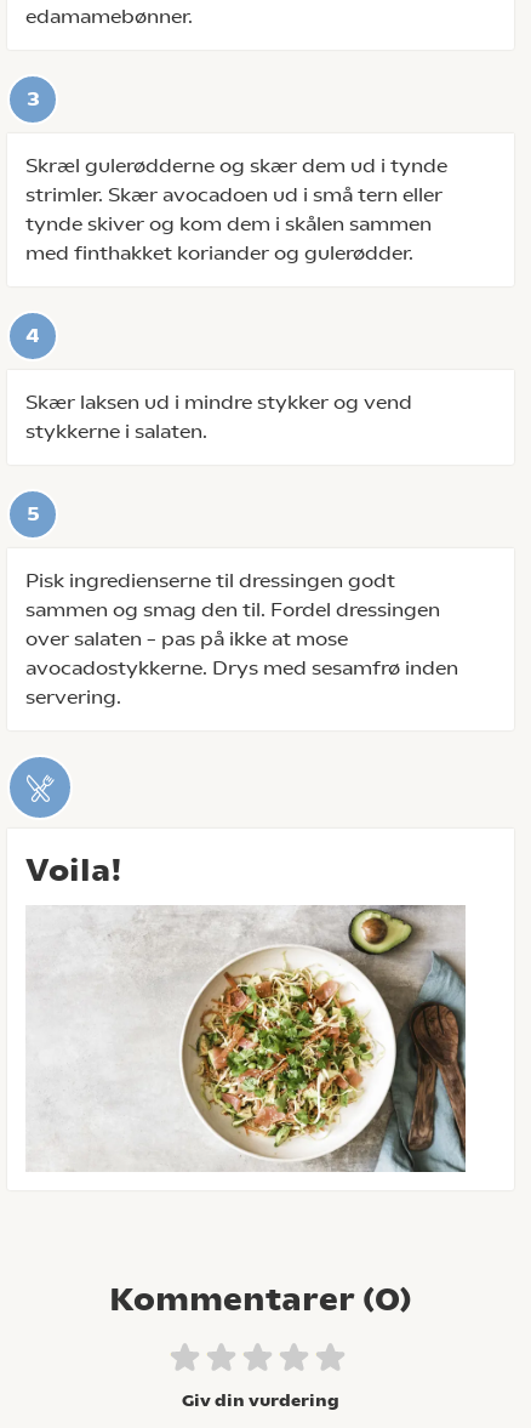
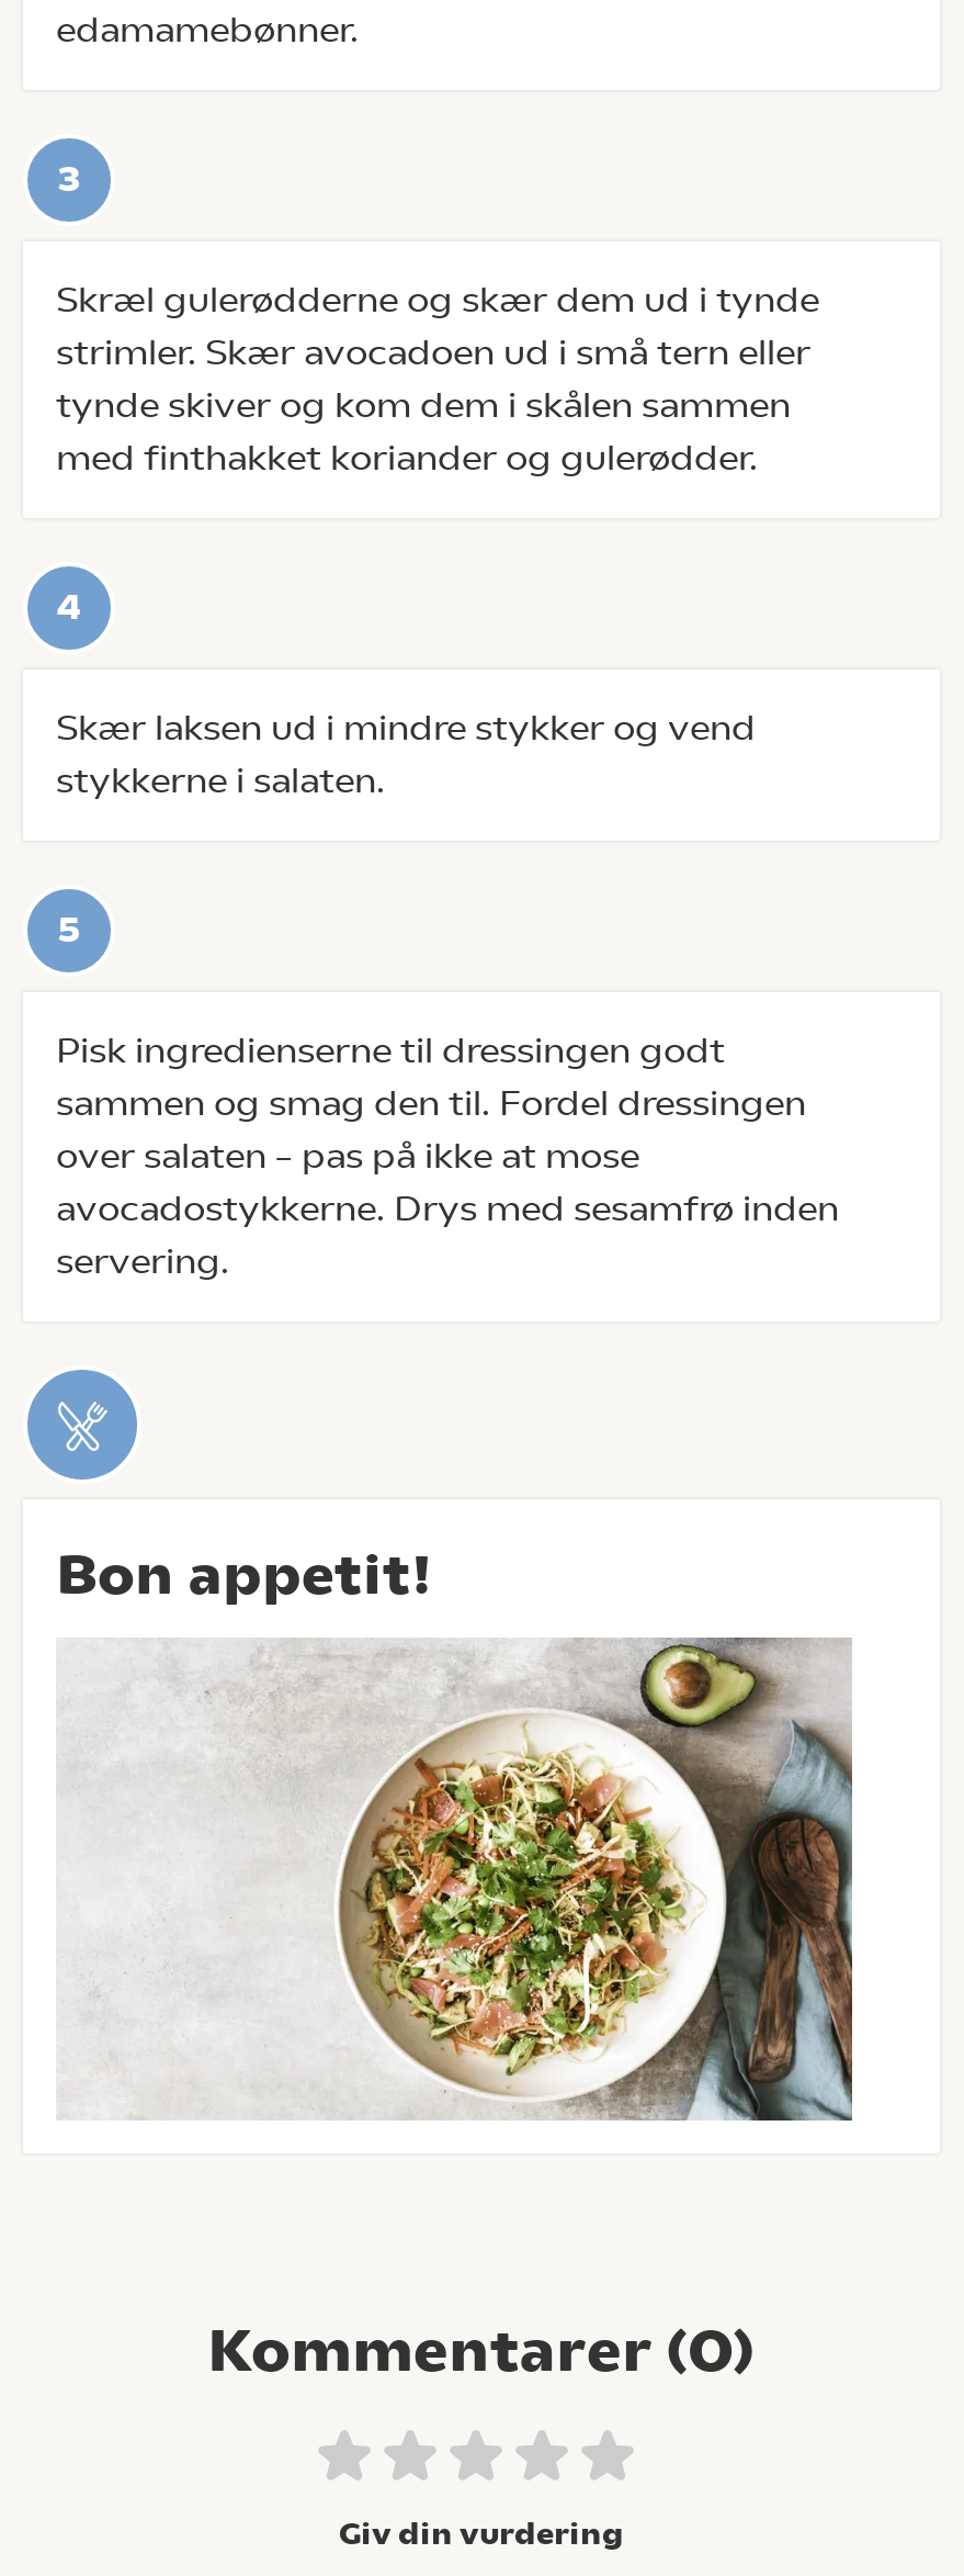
[25,852,122,888] Voila! -> [56,1541,433,1607] Bon appetit!

